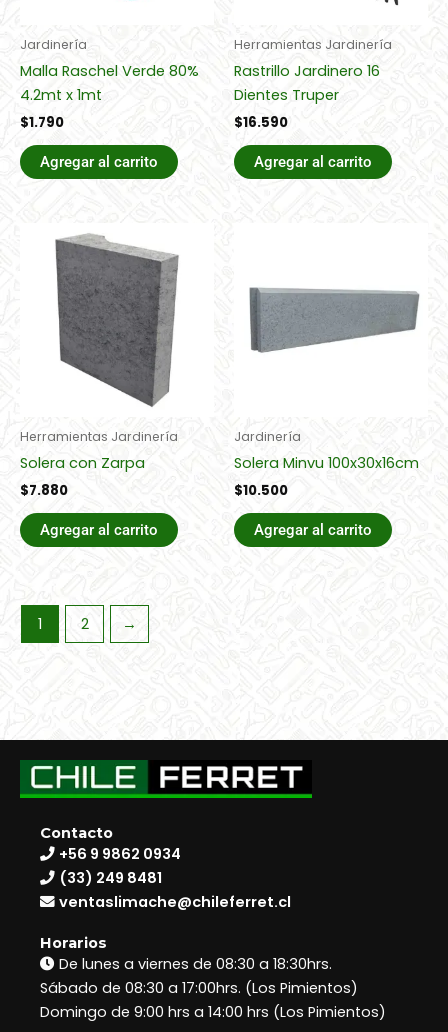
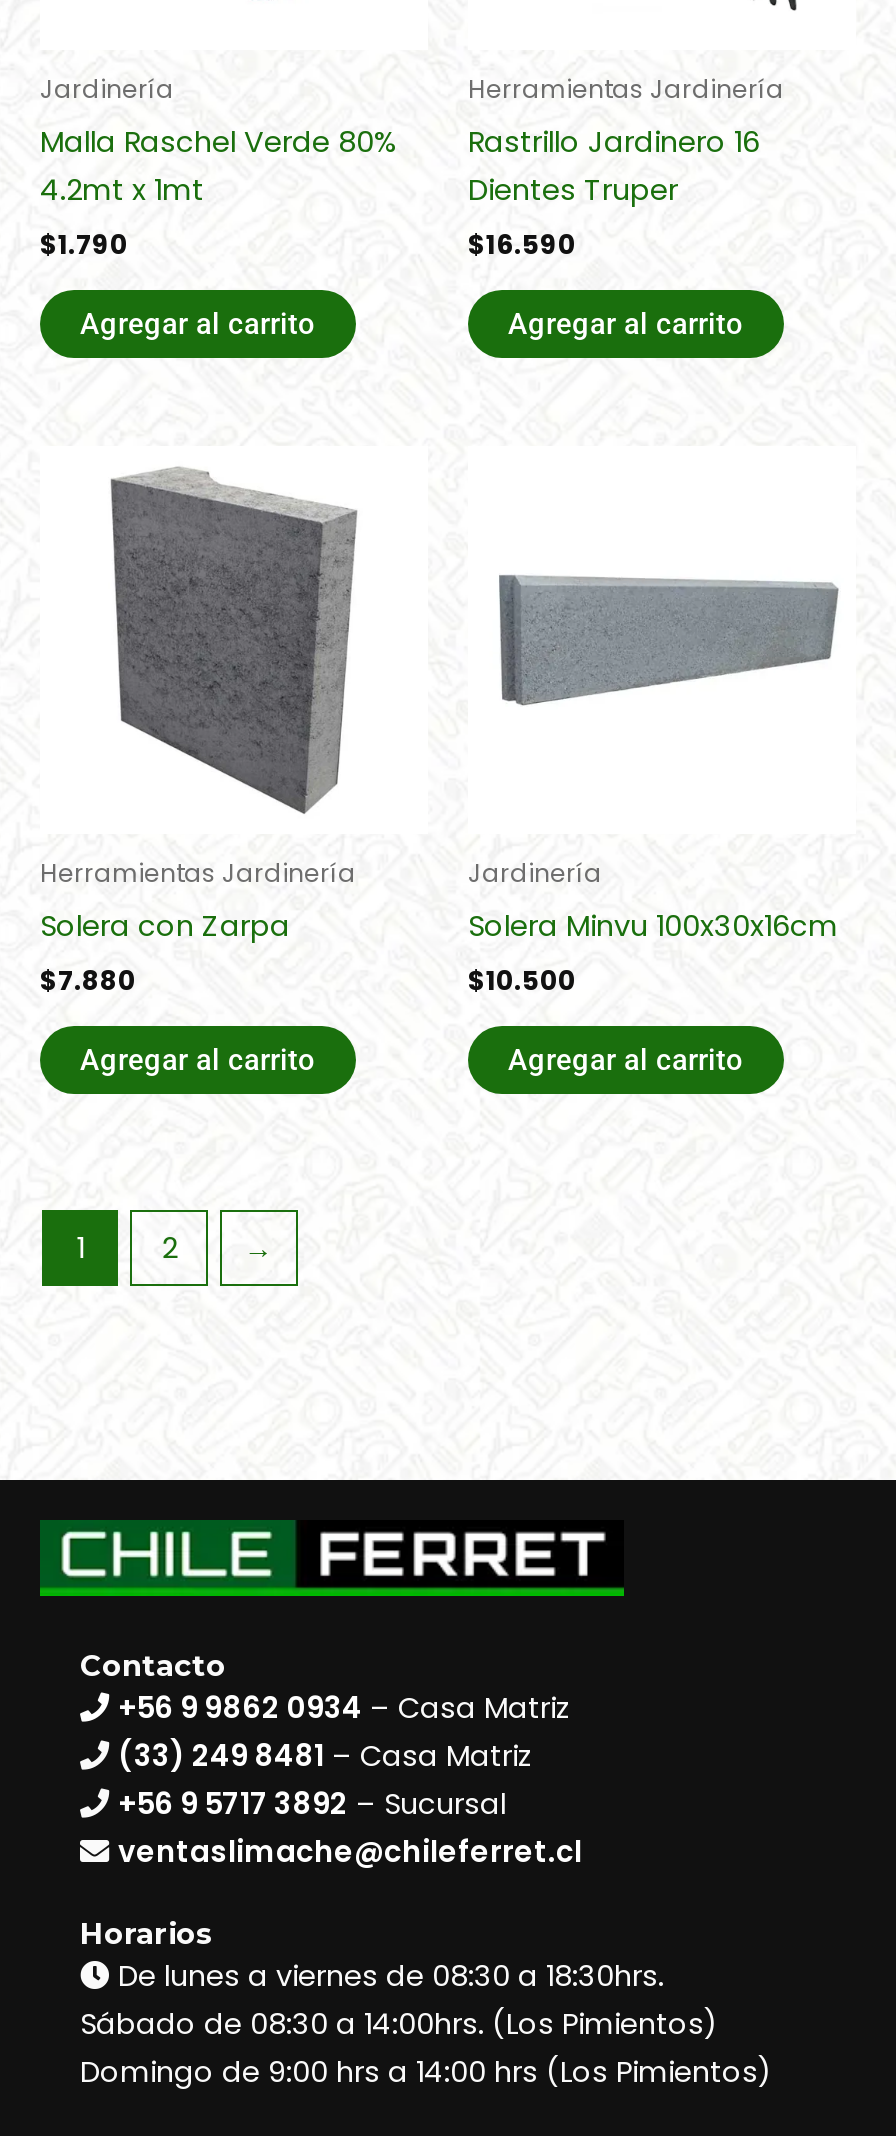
[59,844,181,888] +56 9 9862 0934 | (33) 249 8481 -> [118,1688,570,1824] +56 9 9862 0934 – Casa Matriz | (33) 249 8481 – Casa Matriz | +56 9 5717 3892 – Sucursal
[40,978,358,998] Sábado de 08:30 a 17:00hrs. (Los Pimientos) -> [80,2004,718,2044] Sábado de 08:30 a 14:00hrs. (Los Pimientos)

